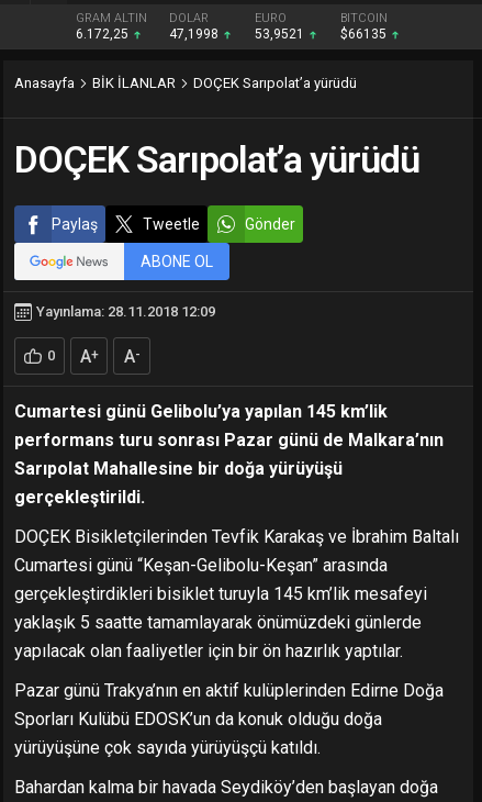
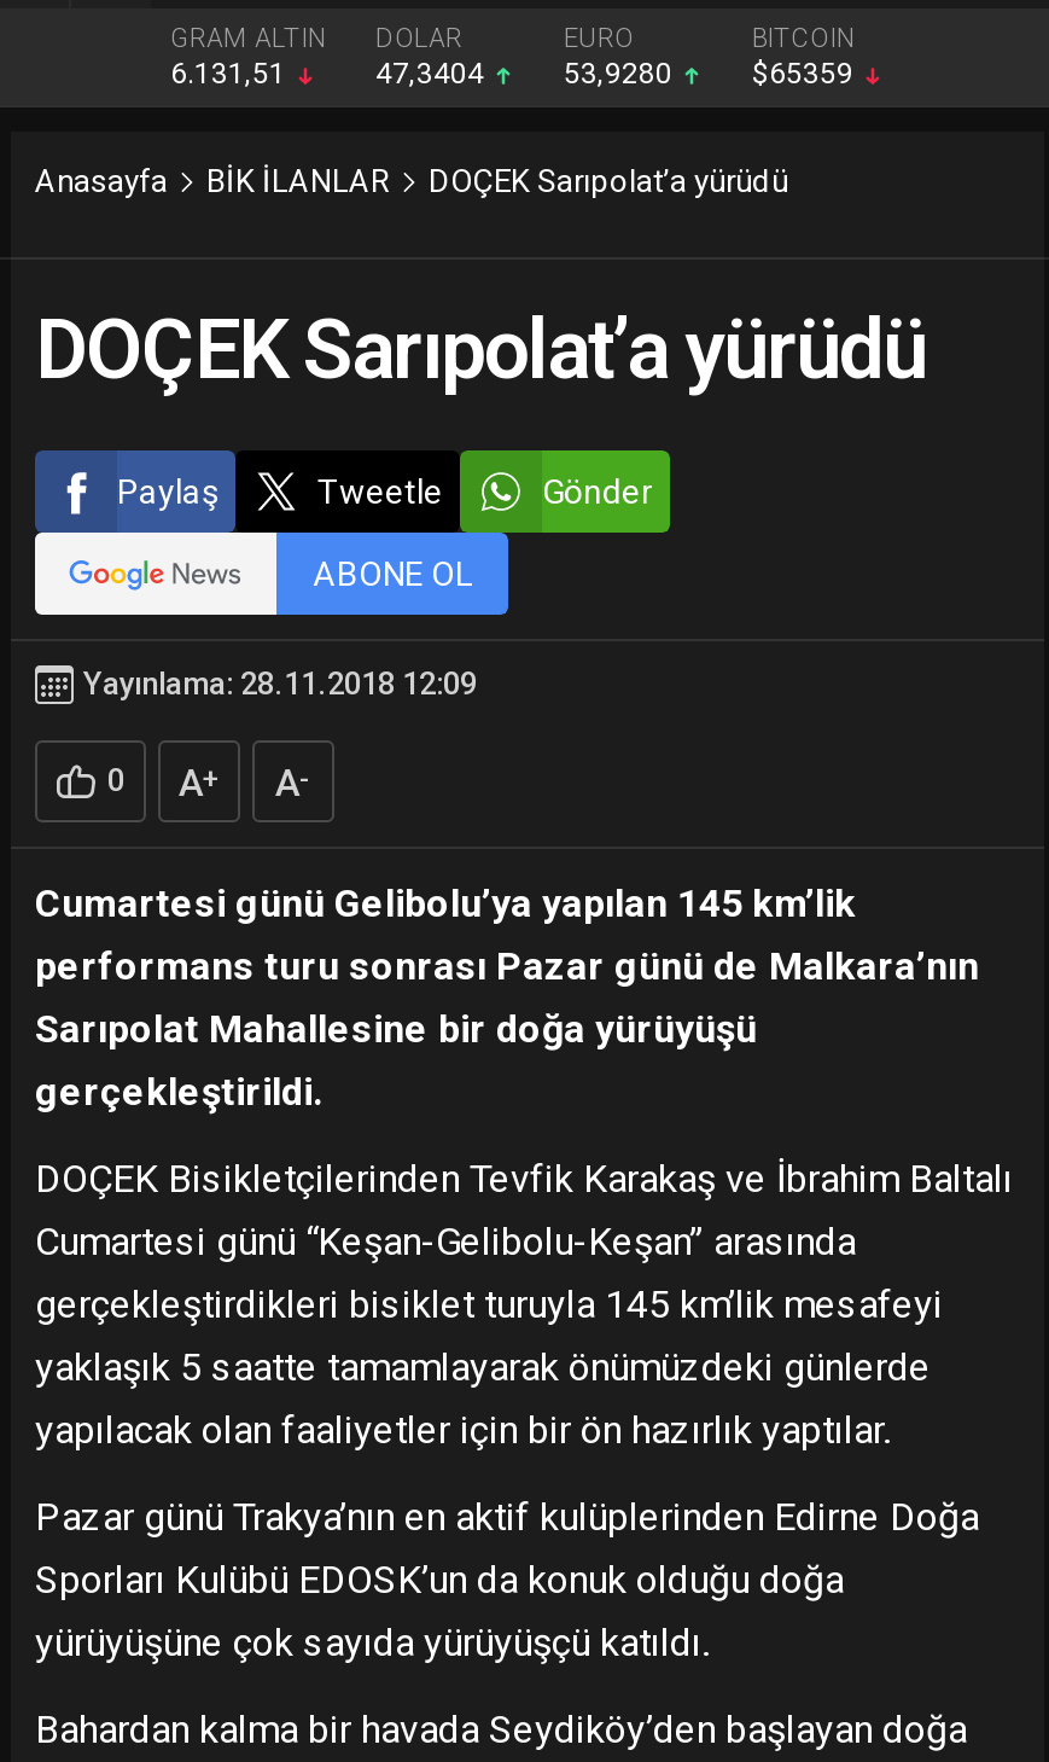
[76,26,132,42] 6.172,25 -> [170,57,293,91] 6.131,51
[169,26,222,42] 47,1998 -> [375,57,491,91] 47,3404
[255,26,307,42] 53,9521 -> [564,57,680,91] 53,9280
[340,26,390,42] $66135 -> [752,57,861,91] $65359

